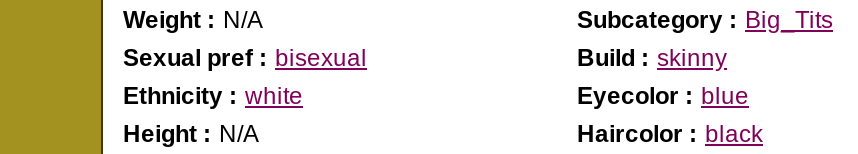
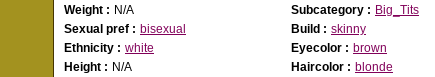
[577,82,749,110] Eyecolor : blue -> [291,41,387,55] Eyecolor : brown
[577,120,763,148] Haircolor : black -> [291,60,393,74] Haircolor : blonde

